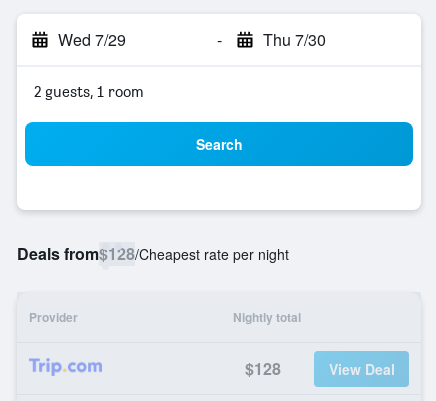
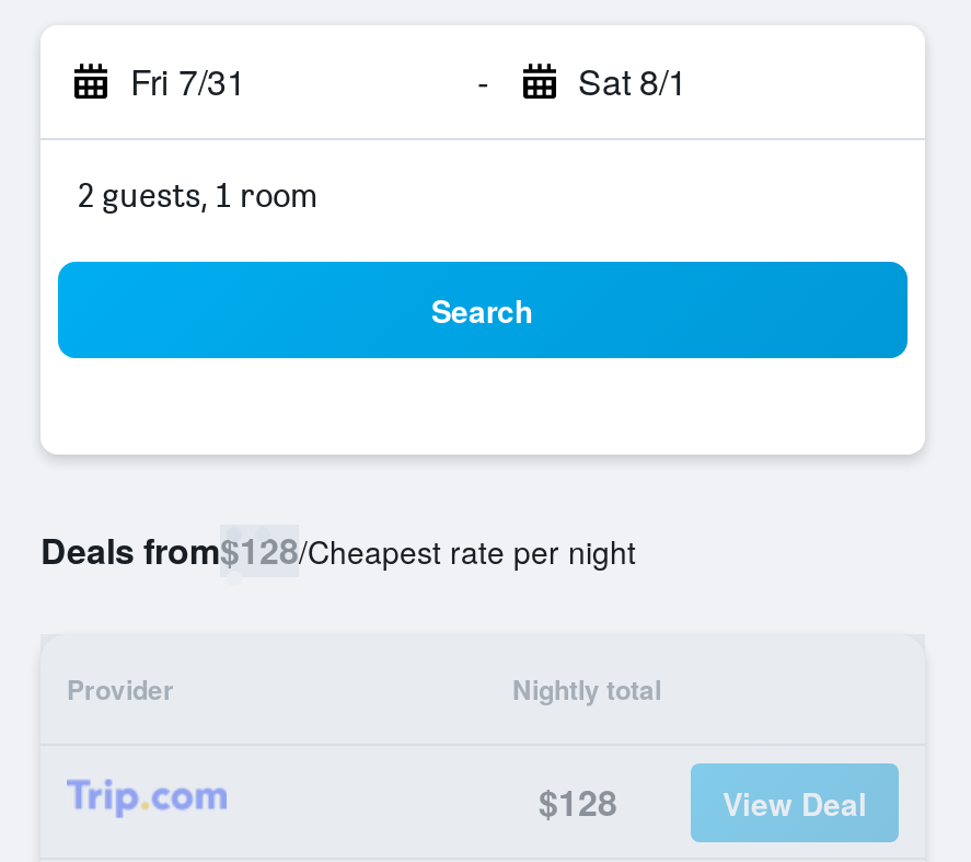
[58,28,126,51] Wed 7/29 -> [130,56,246,106] Fri 7/31
[262,28,325,51] Thu 7/30 -> [578,56,687,106] Sat 8/1

